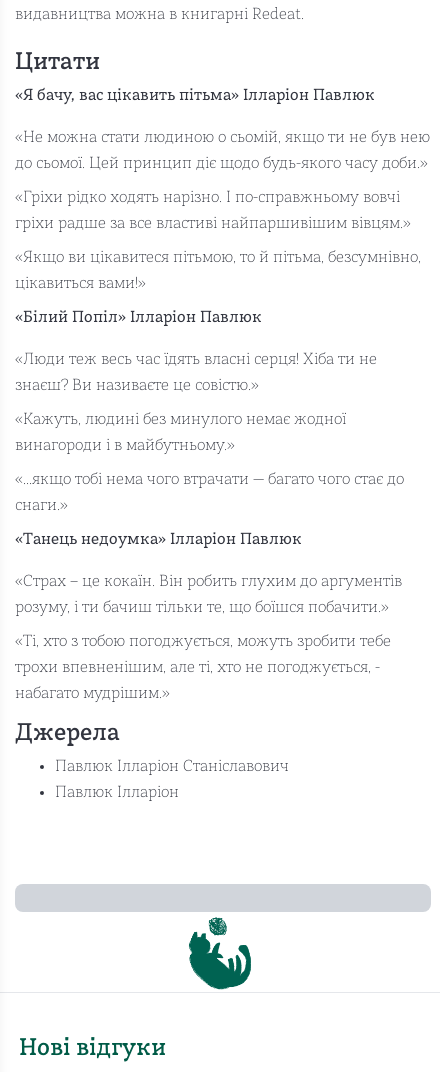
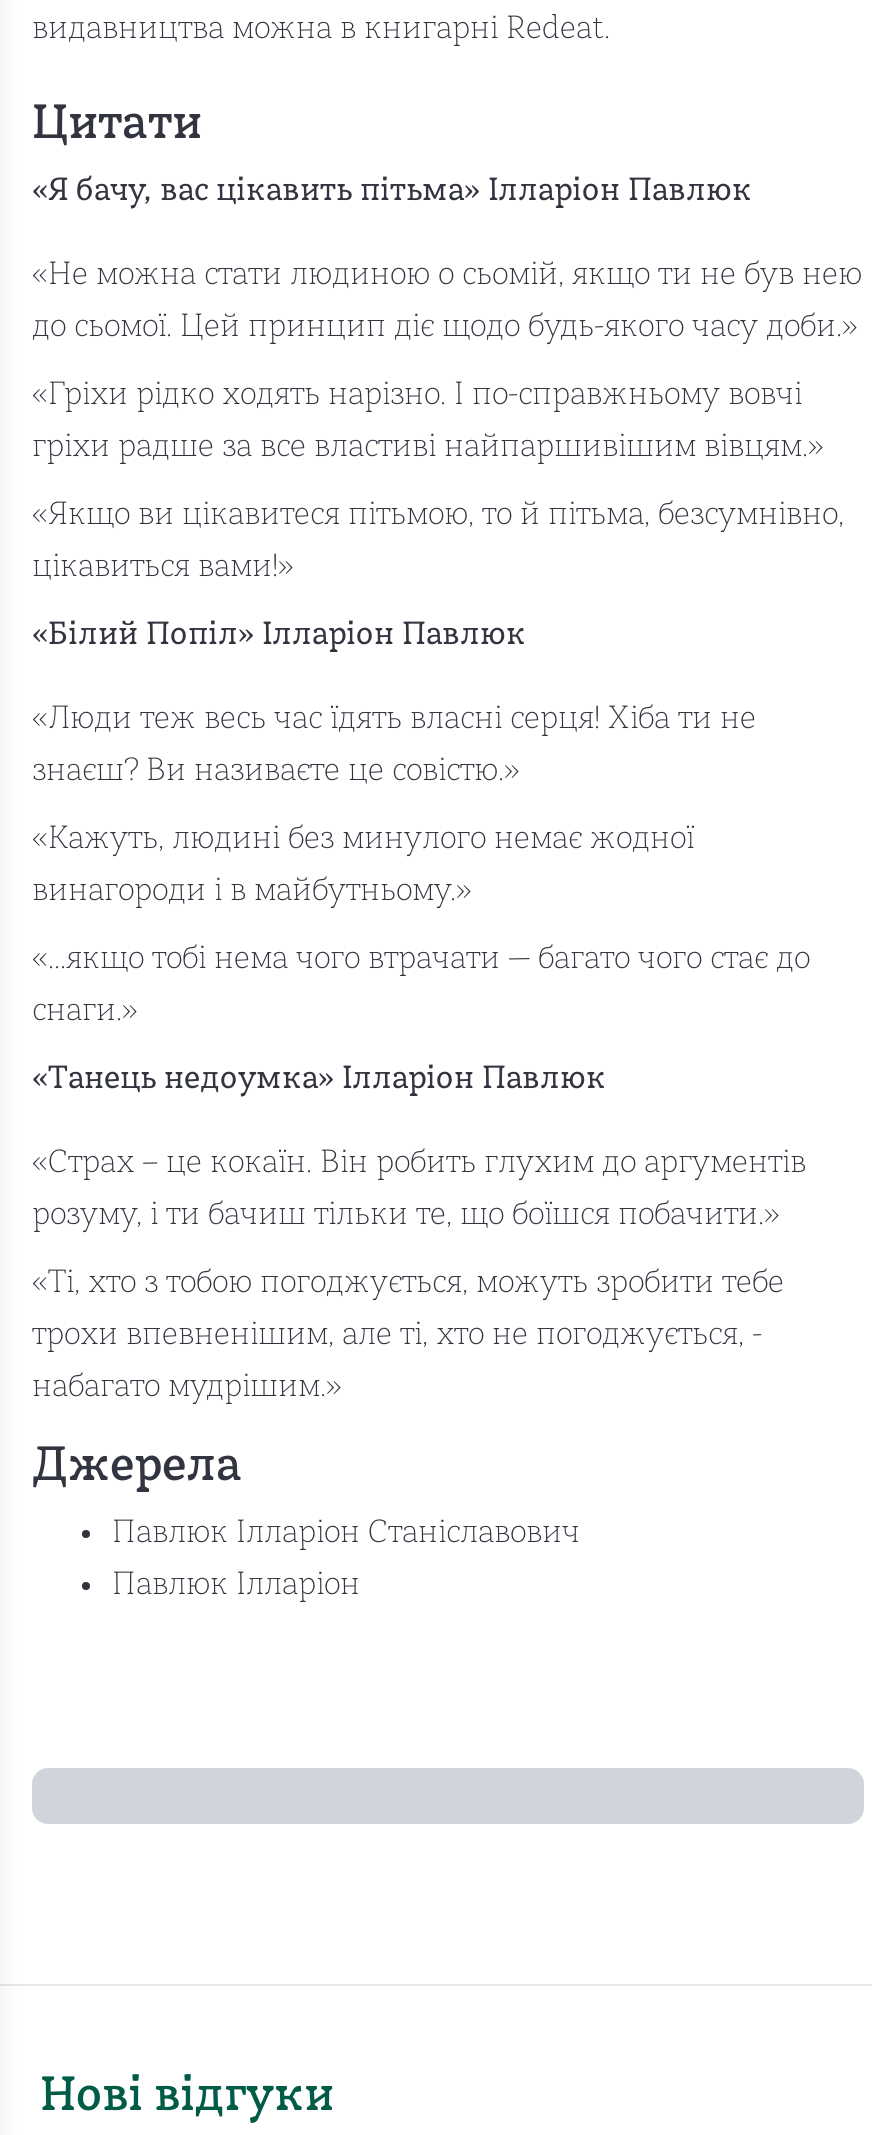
[188,916,252,991] [image] -> none

